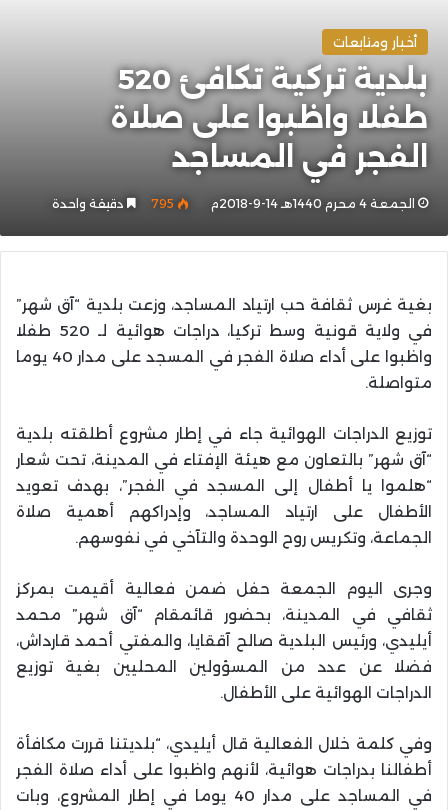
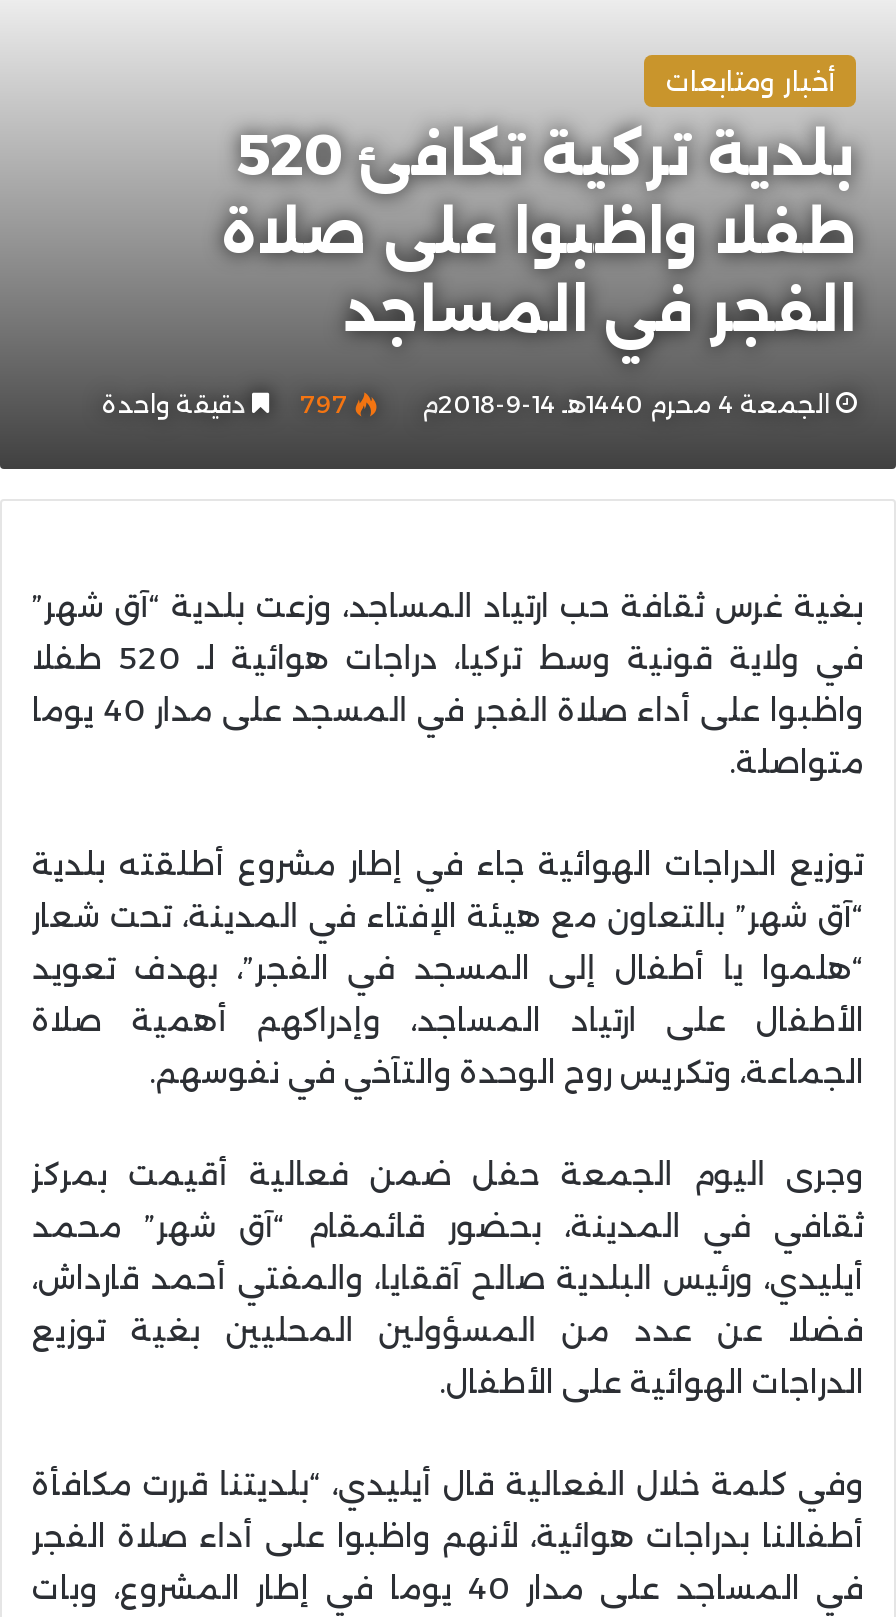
[52,196,174,211] 795 دقيقة واحدة -> [102,389,348,419] 797 دقيقة واحدة

